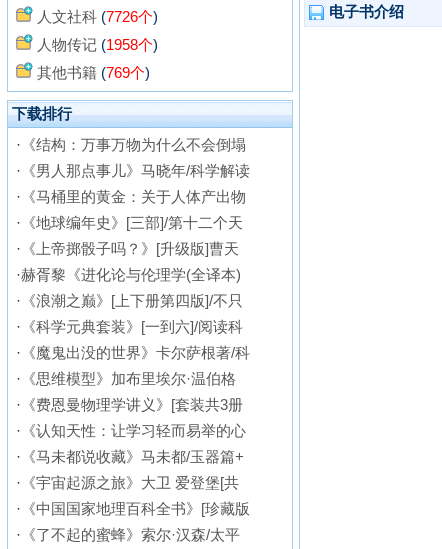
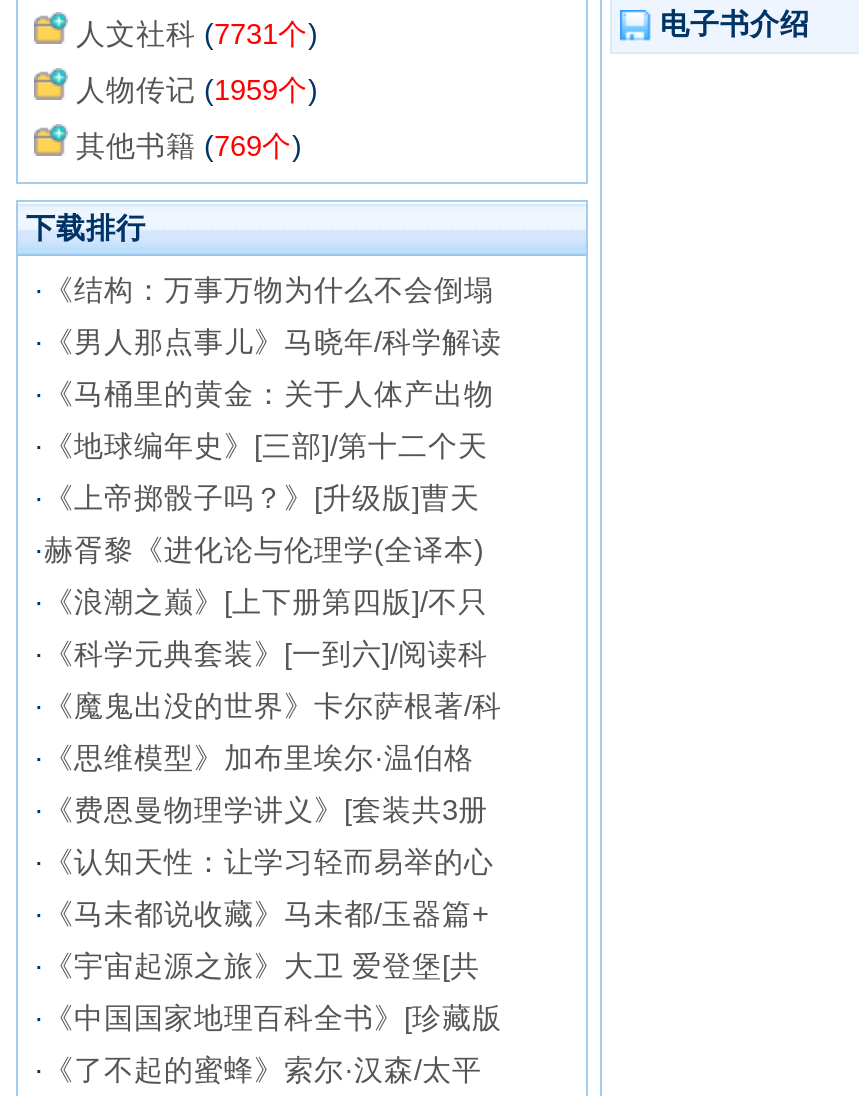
[37,9,158,25] 人文社科(7726个) -> [76,18,318,50] 人文社科(7731个)
[37,37,158,53] 人物传记(1958个) -> [76,74,318,106] 人物传记(1959个)

